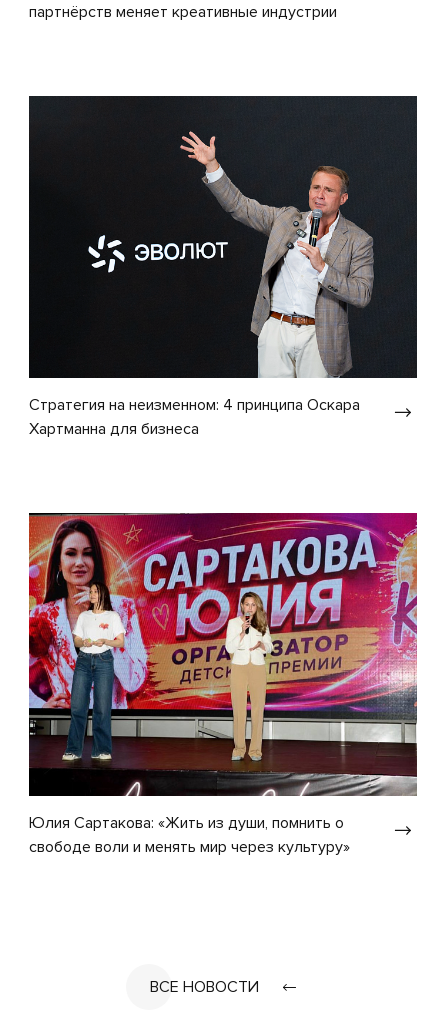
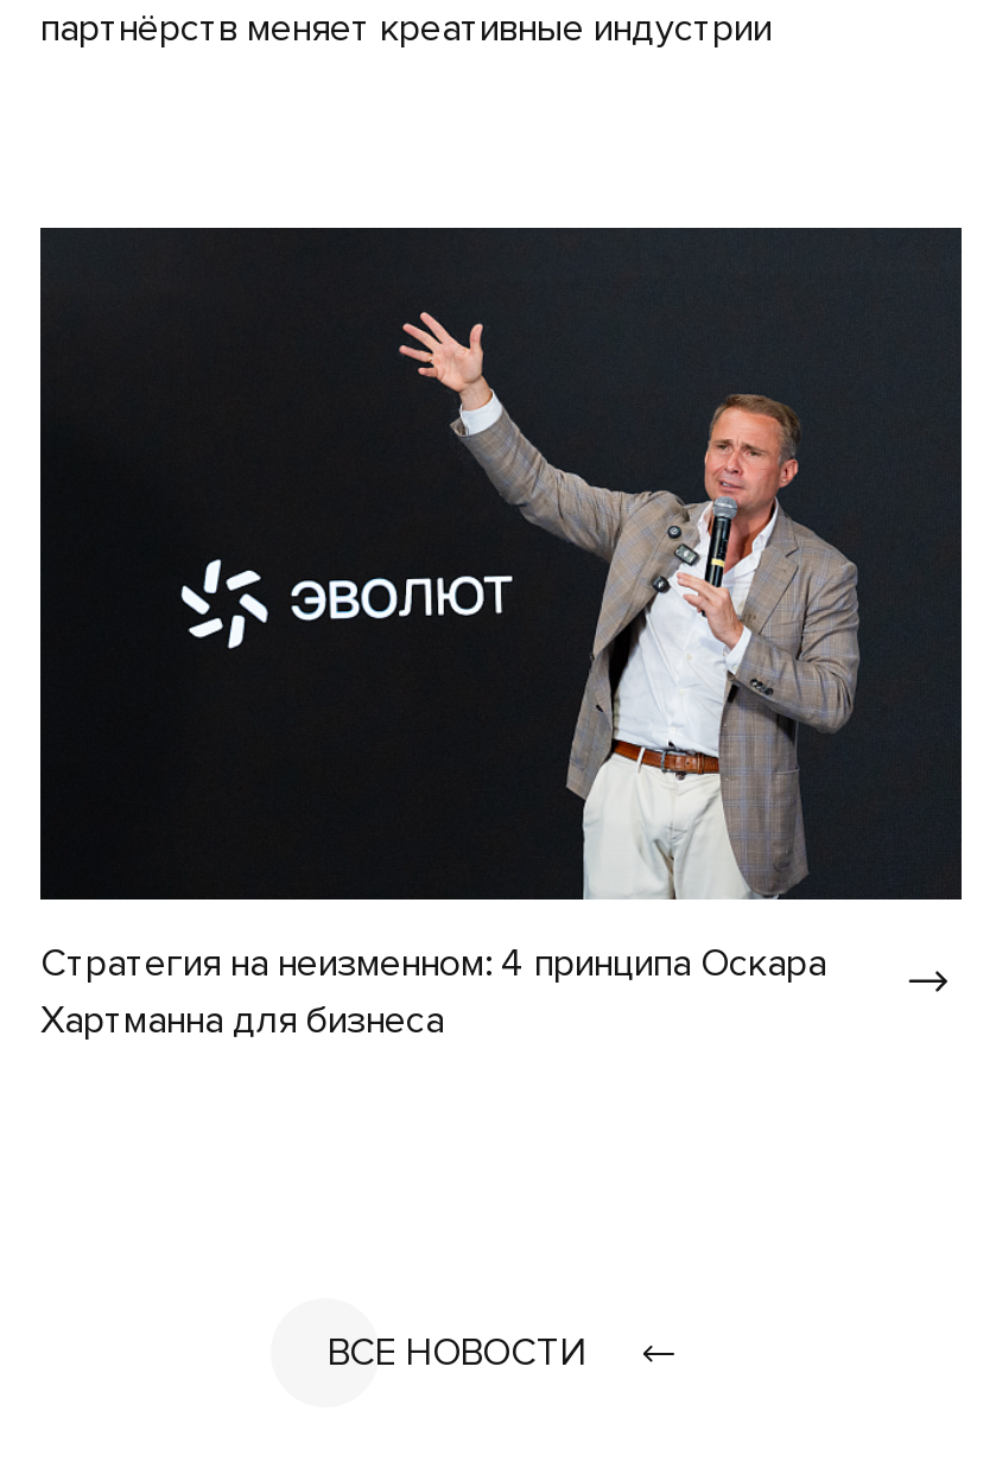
[28,512,418,856] [image] | Юлия Сартакова: «Жить из души, помнить о | свободе воли и менять мир через культуру» -> none

